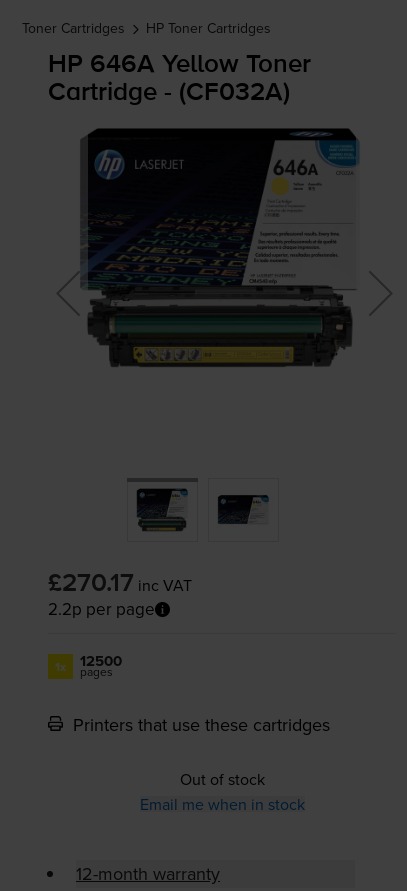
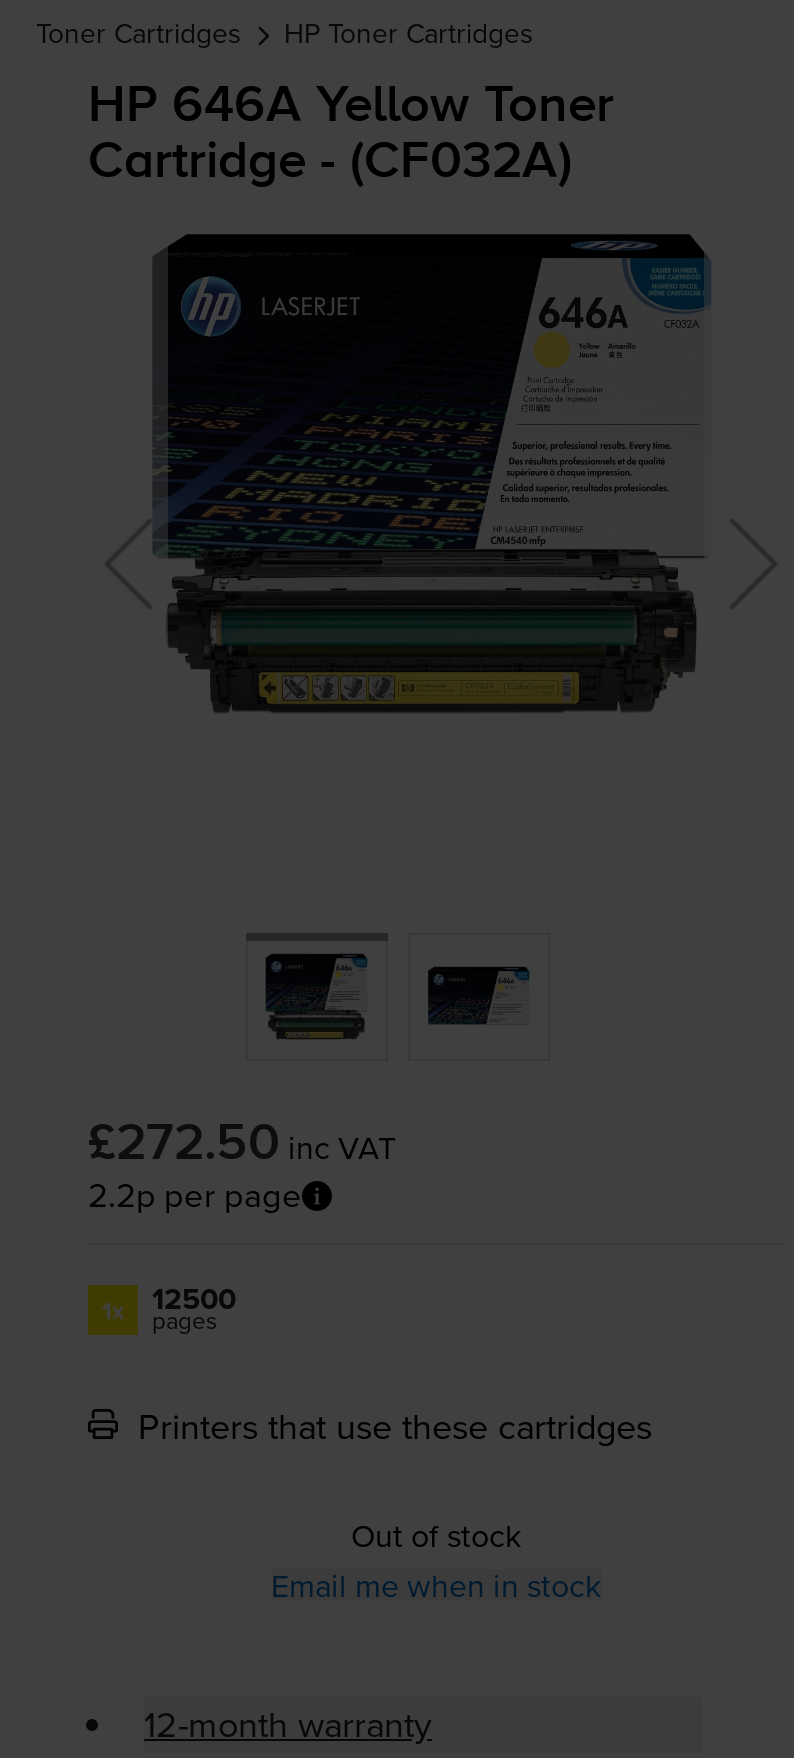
[48,571,192,597] £270.17 inc VAT -> [88,1119,396,1171] £272.50 inc VAT

